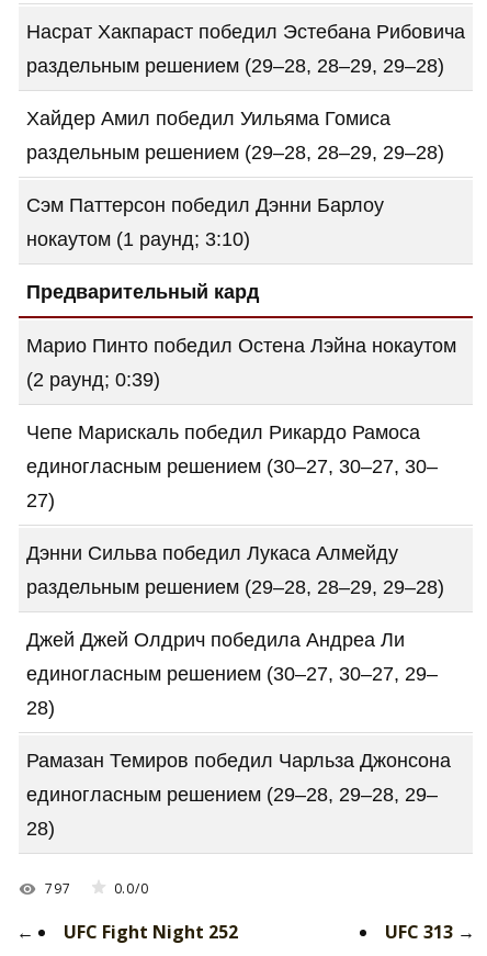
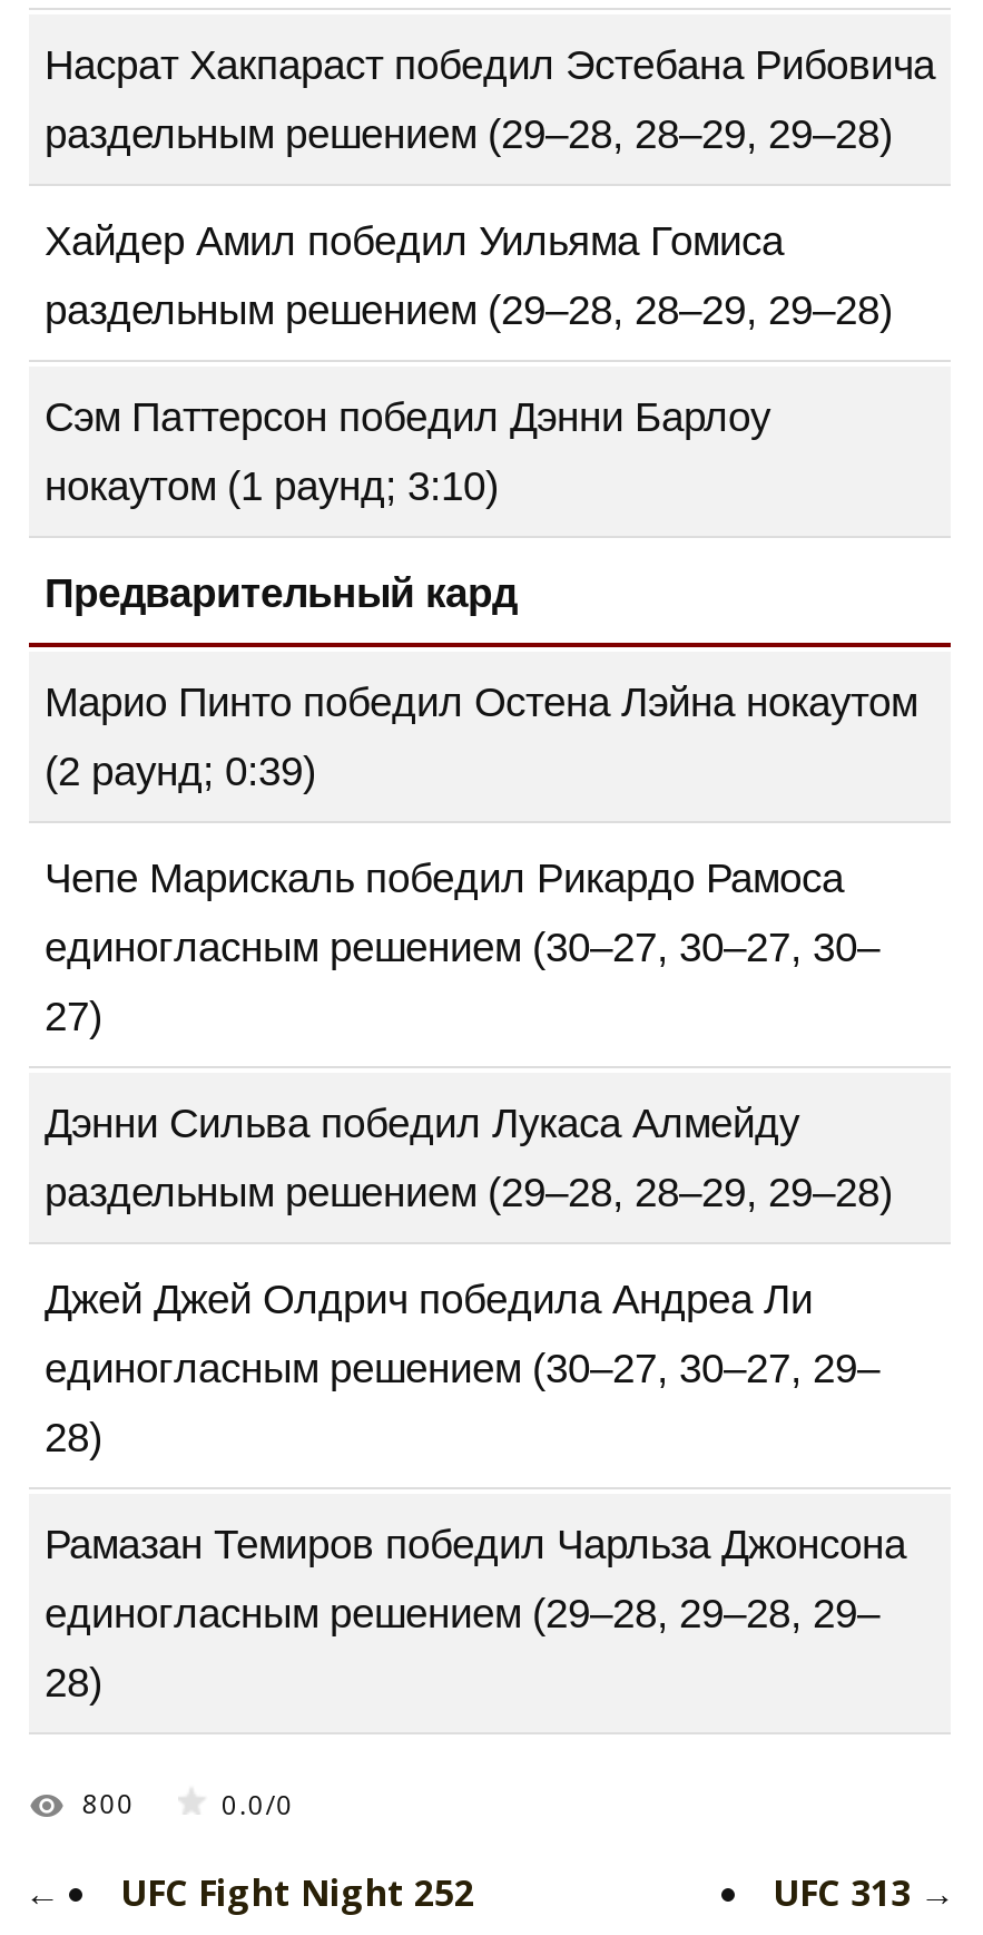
[45,879,71,898] 797 -> [82,1786,135,1823] 800

